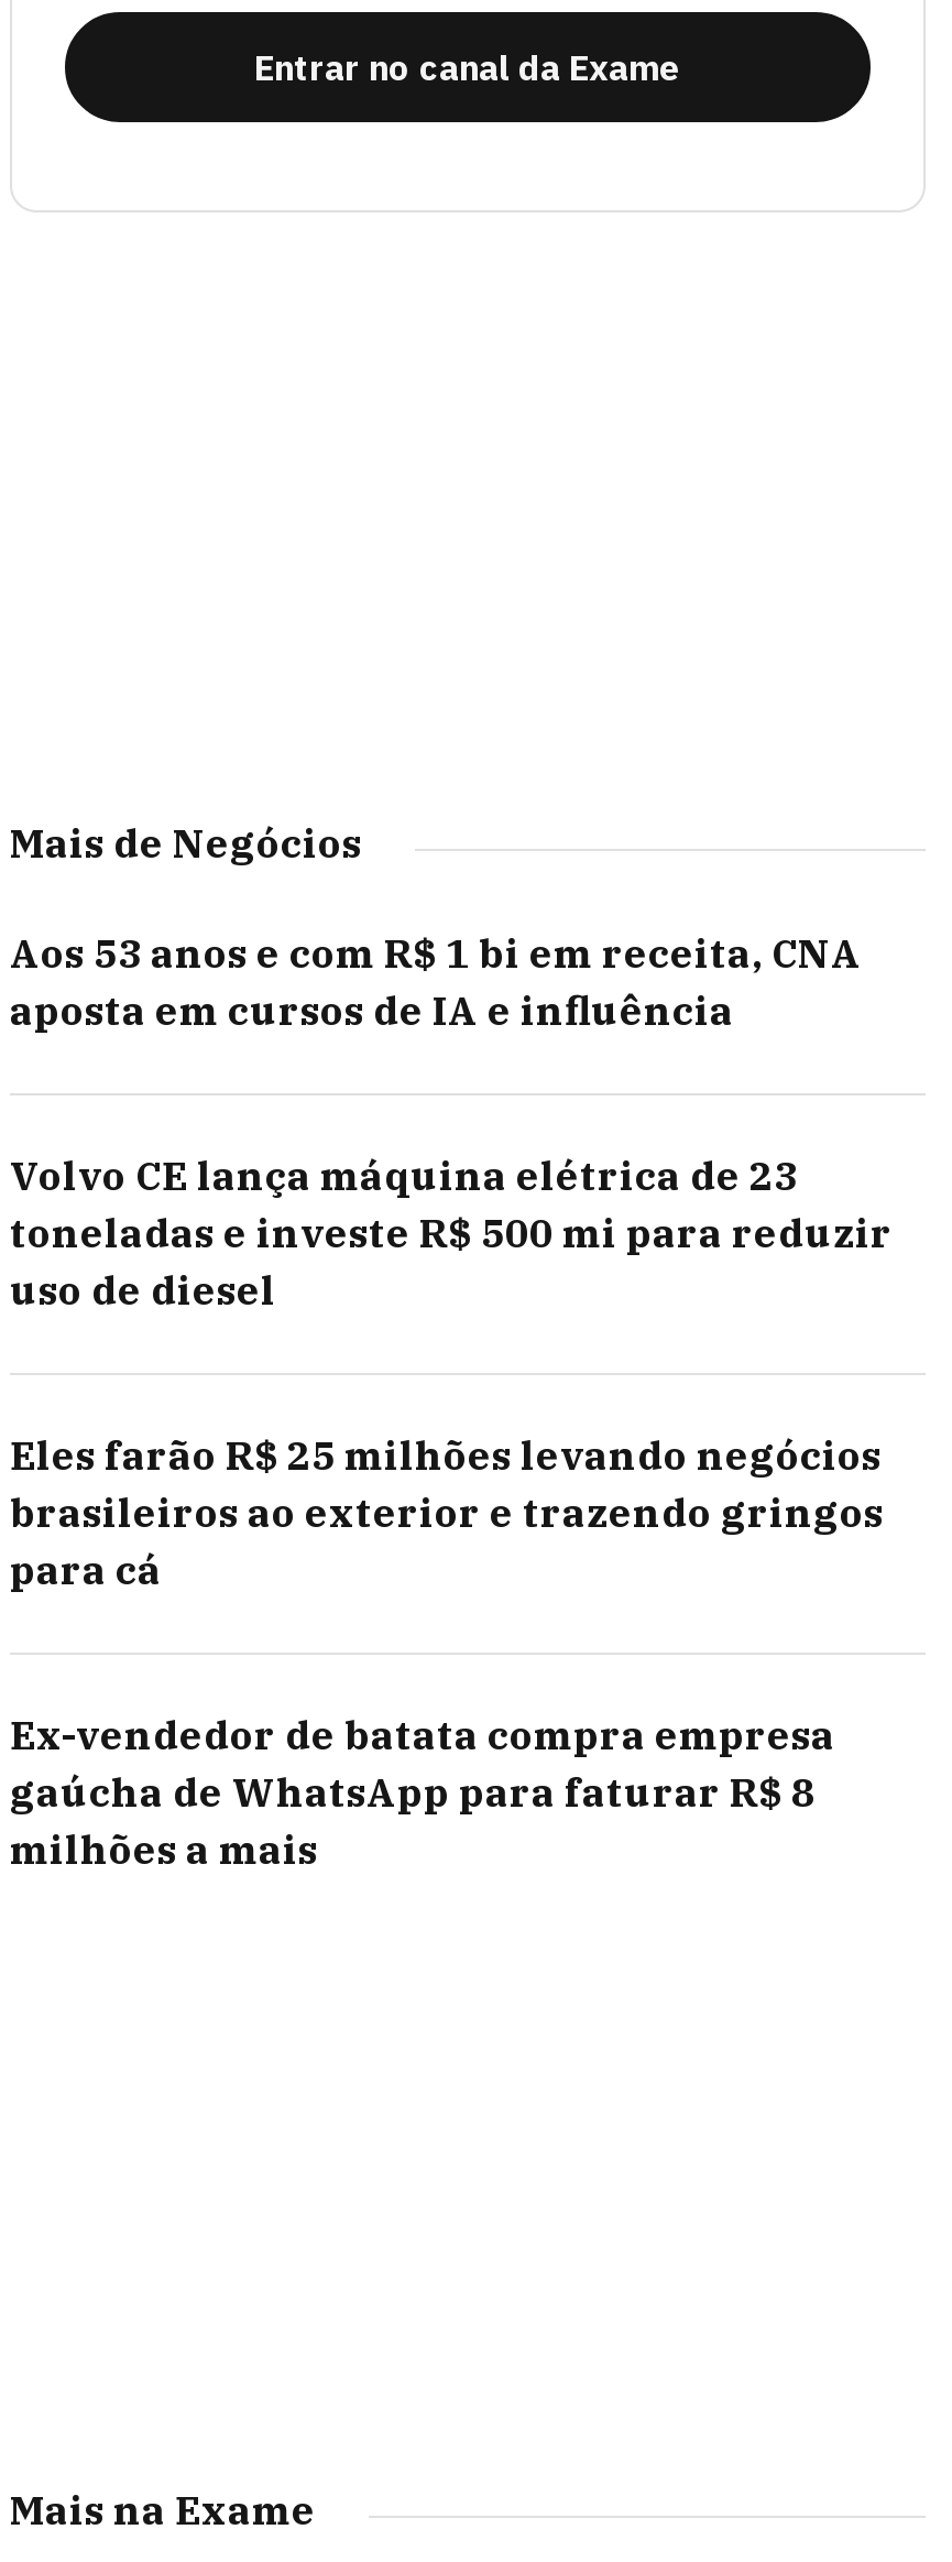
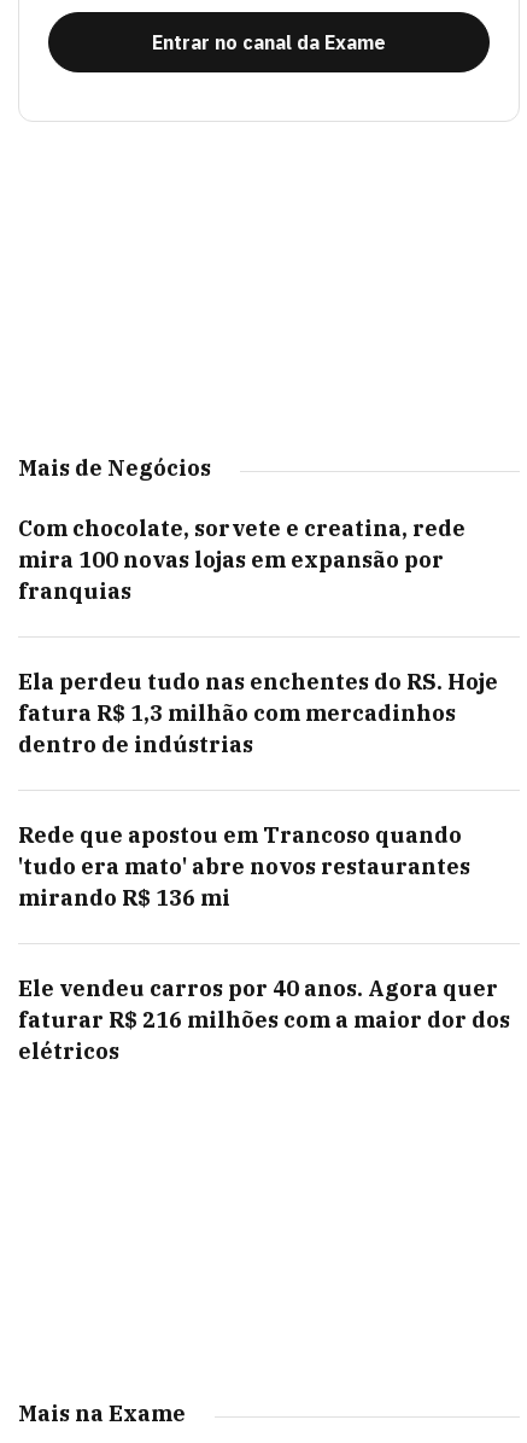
[10,928,862,1036] Aos 53 anos e com R$ 1 bi em receita, CNA | aposta em cursos de IA e influência -> [18,514,465,605] Com chocolate, sorvete e creatina, rede | mira 100 novas lojas em expansão por | franquias
[10,1151,893,1316] Volvo CE lança máquina elétrica de 23 | toneladas e investe R$ 500 mi para reduzir | uso de diesel -> [18,668,498,758] Ela perdeu tudo nas enchentes do RS. Hoje | fatura R$ 1,3 milhão com mercadinhos | dentro de indústrias
[10,1430,884,1595] Eles farão R$ 25 milhões levando negócios | brasileiros ao exterior e trazendo gringos | para cá -> [18,821,470,912] Rede que apostou em Trancoso quando | 'tudo era mato' abre novos restaurantes | mirando R$ 136 mi
[10,1710,835,1875] Ex-vendedor de batata compra empresa | gaúcha de WhatsApp para faturar R$ 8 | milhões a mais -> [18,974,510,1065] Ele vendeu carros por 40 anos. Agora quer | faturar R$ 216 milhões com a maior dor dos | elétricos

